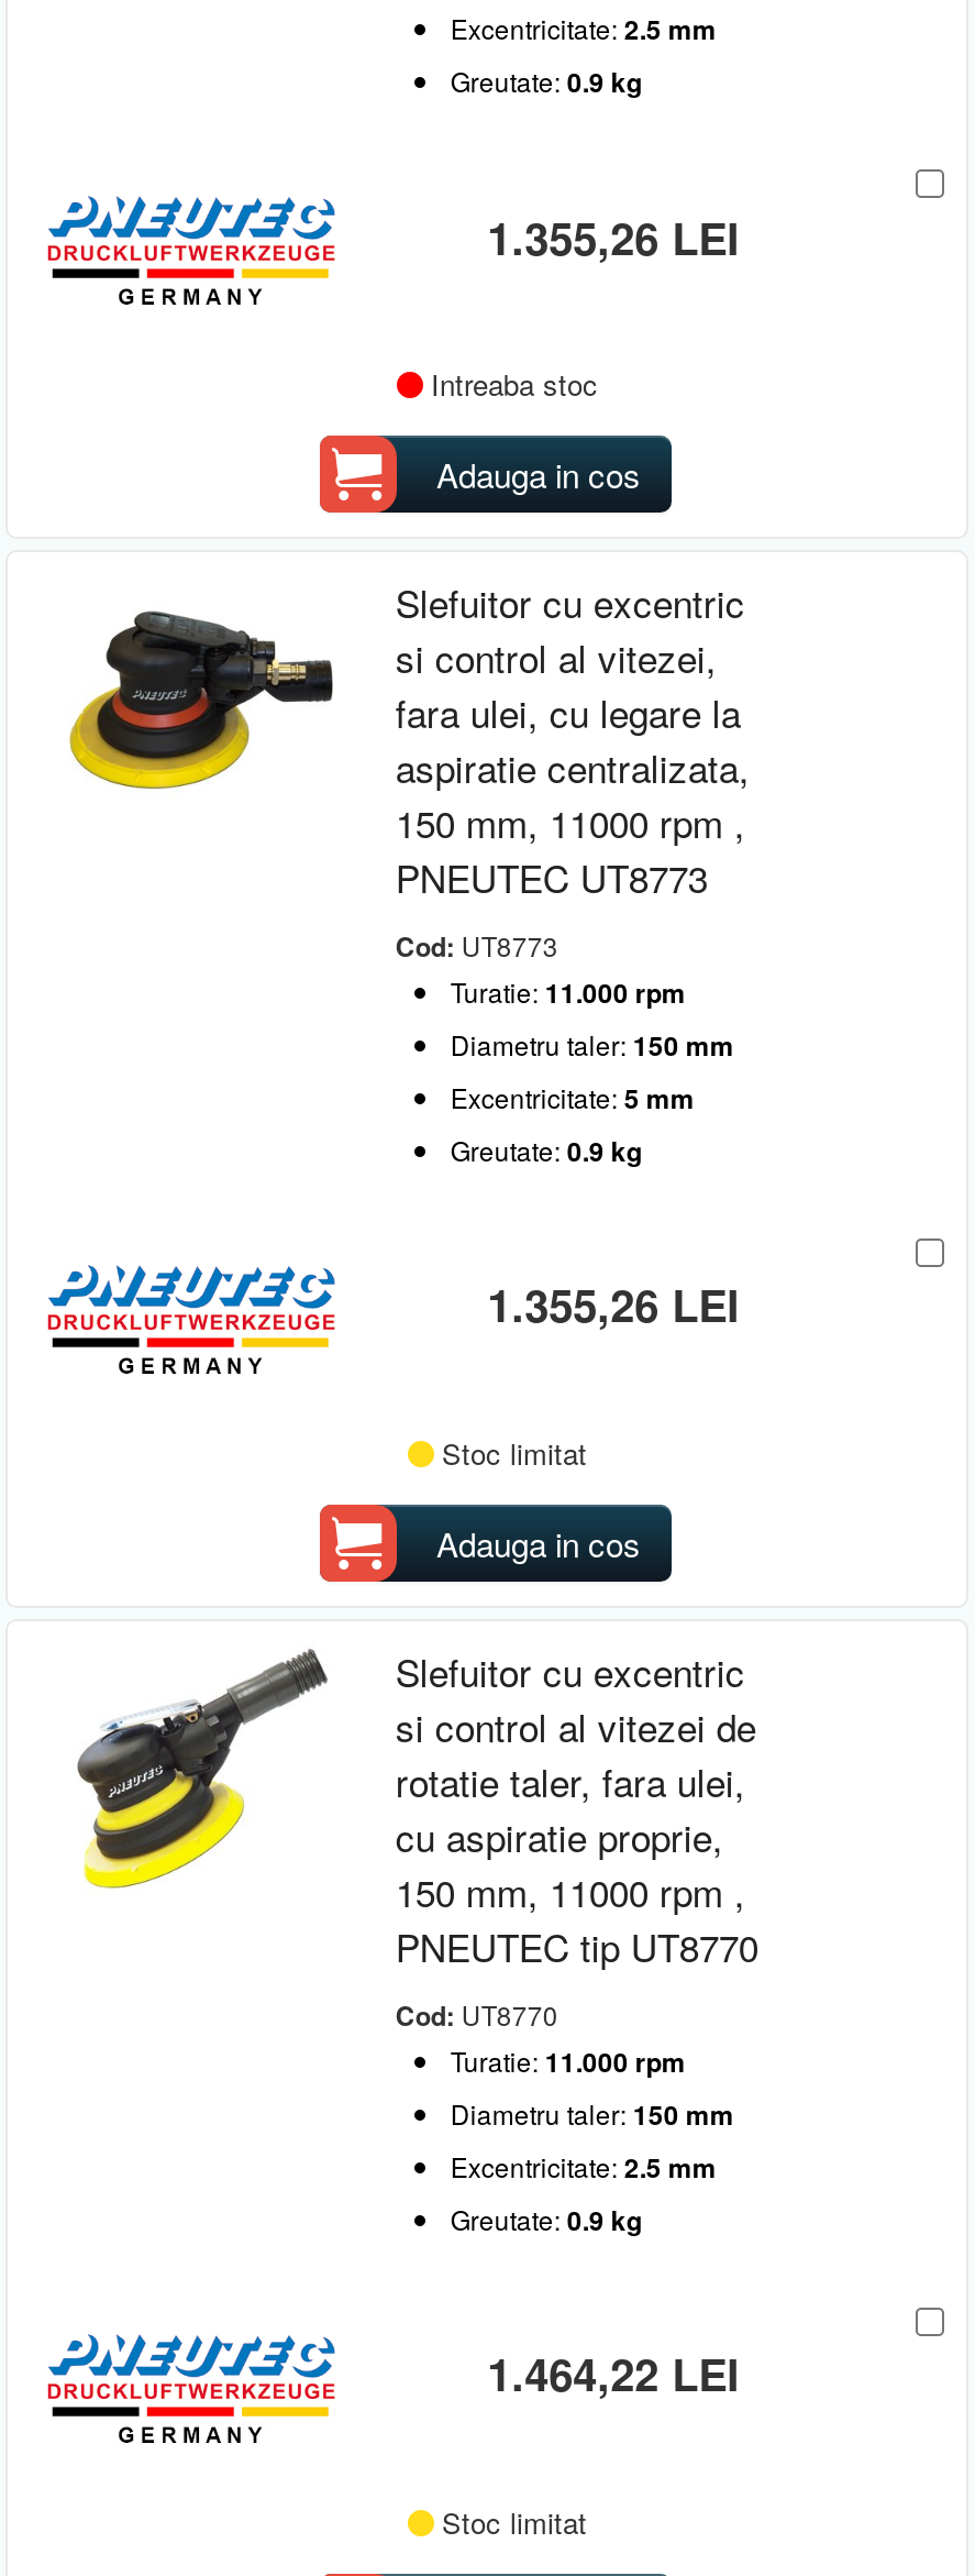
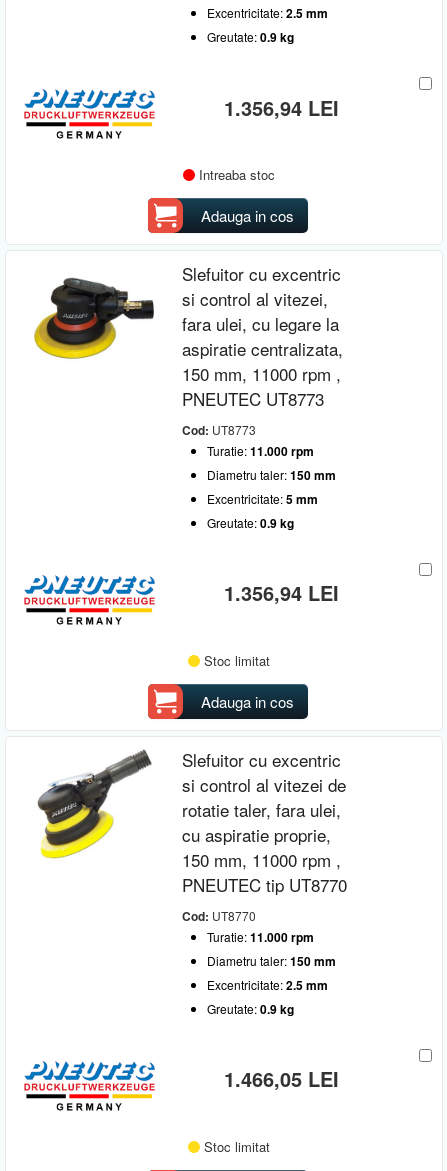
[487,203,740,267] 1.355,26 LEI -> [224,92,339,121] 1.356,94 LEI
[487,1272,740,1336] 1.355,26 LEI -> [224,578,339,607] 1.356,94 LEI
[487,2341,740,2405] 1.464,22 LEI -> [224,1064,339,1093] 1.466,05 LEI

